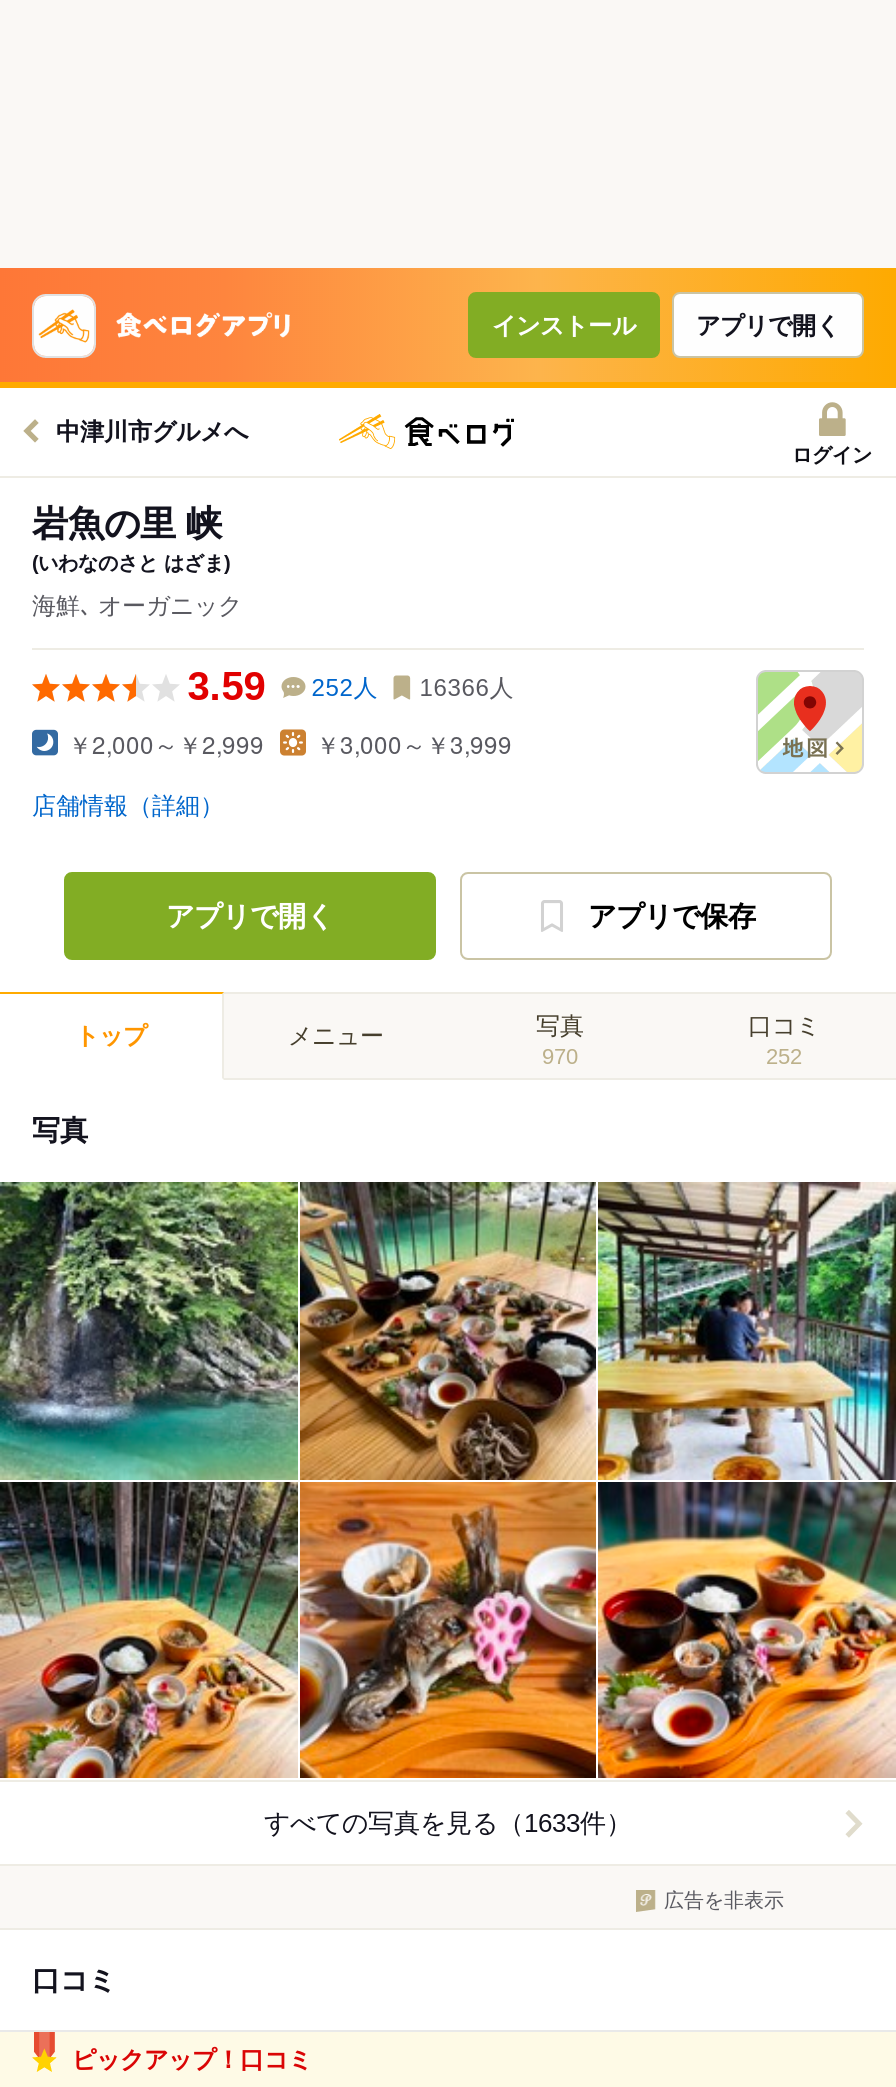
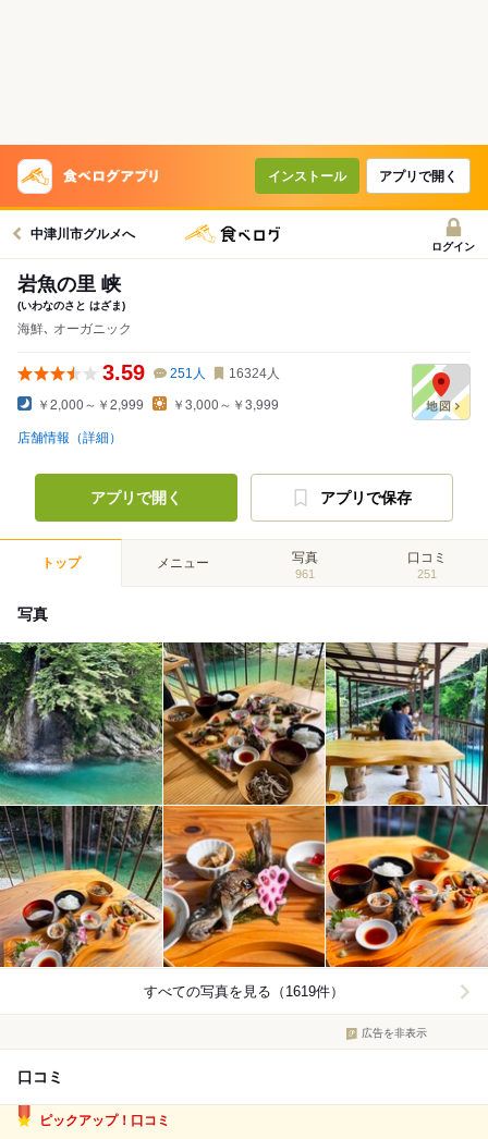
[312,674,378,702] 252人 -> [170,366,206,381] 251人
[420,674,514,702] 16366人 -> [229,366,280,381] 16324人
[542,1044,578,1068] 970 -> [295,567,315,580] 961
[766,1044,802,1068] 252 -> [417,567,437,580] 251
[264,1809,632,1839] すべての写真を見る（1633件） -> [144,984,344,1000] すべての写真を見る（1619件）

